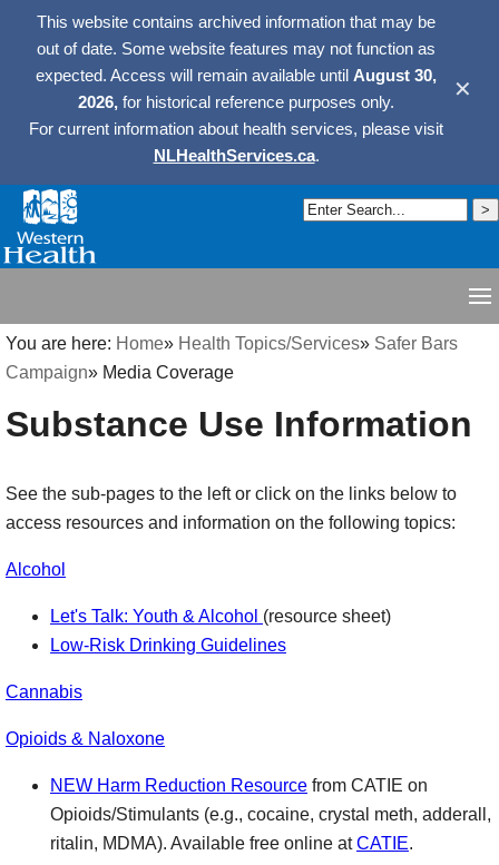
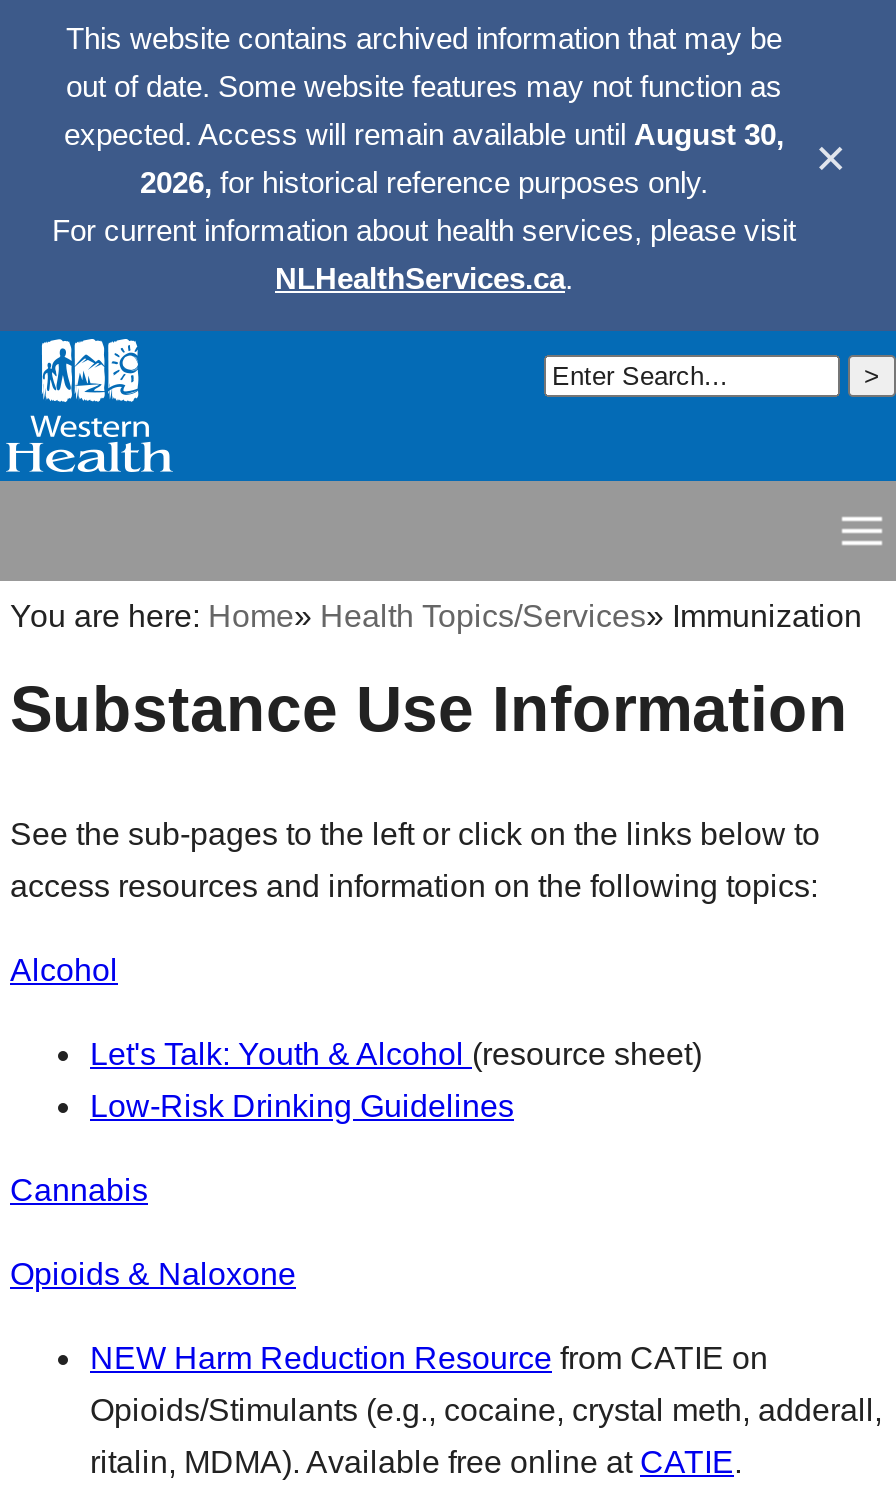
[6,334,458,382] You are here: Home» Health Topics/Services» Safer Bars | Campaign» Media Coverage -> [10,599,862,633] You are here: Home» Health Topics/Services» Immunization

